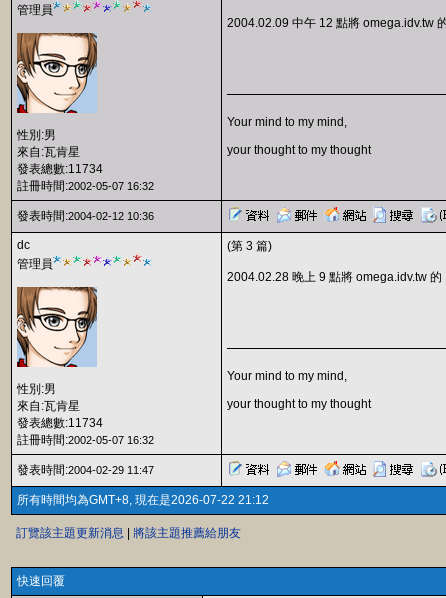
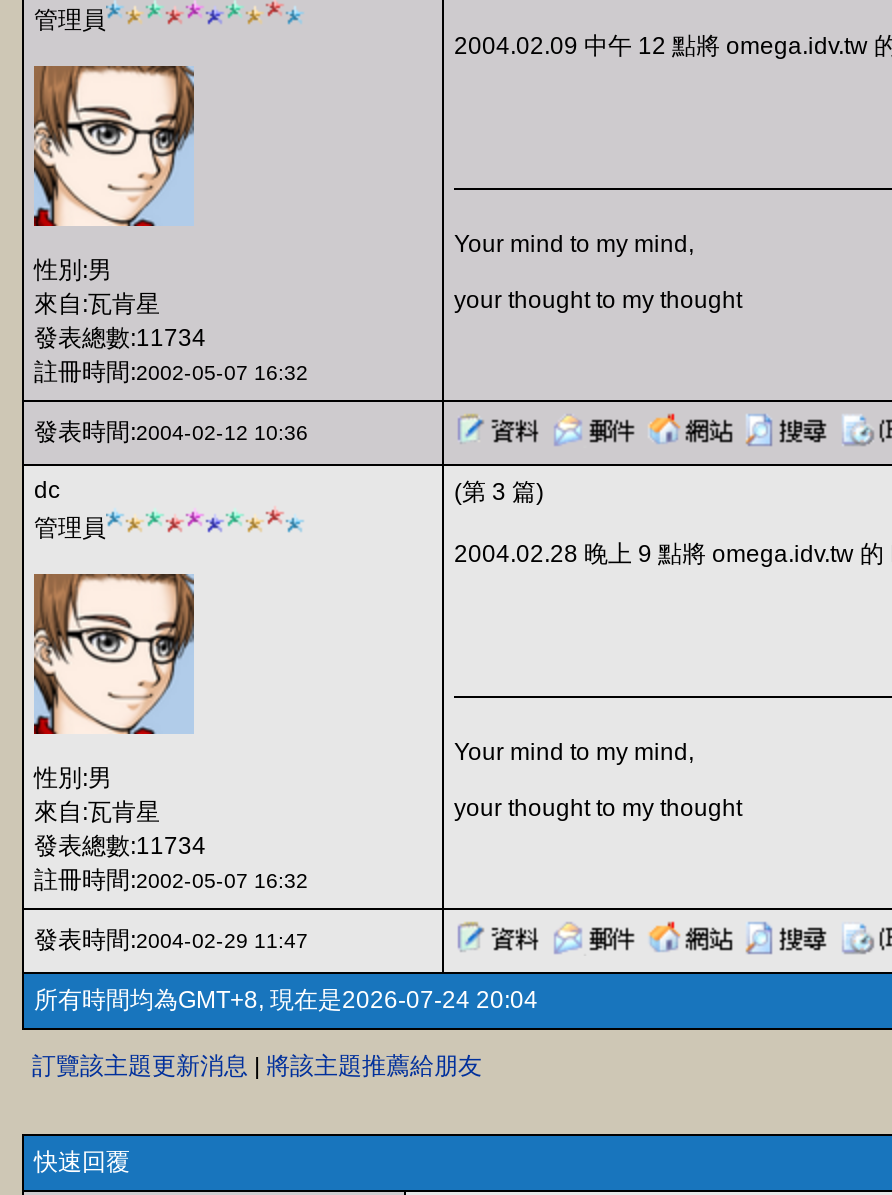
[17,493,281,507] 所有時間均為GMT+8, 現在是2026-07-22 21:12 -> [34,986,562,1014] 所有時間均為GMT+8, 現在是2026-07-24 20:04

